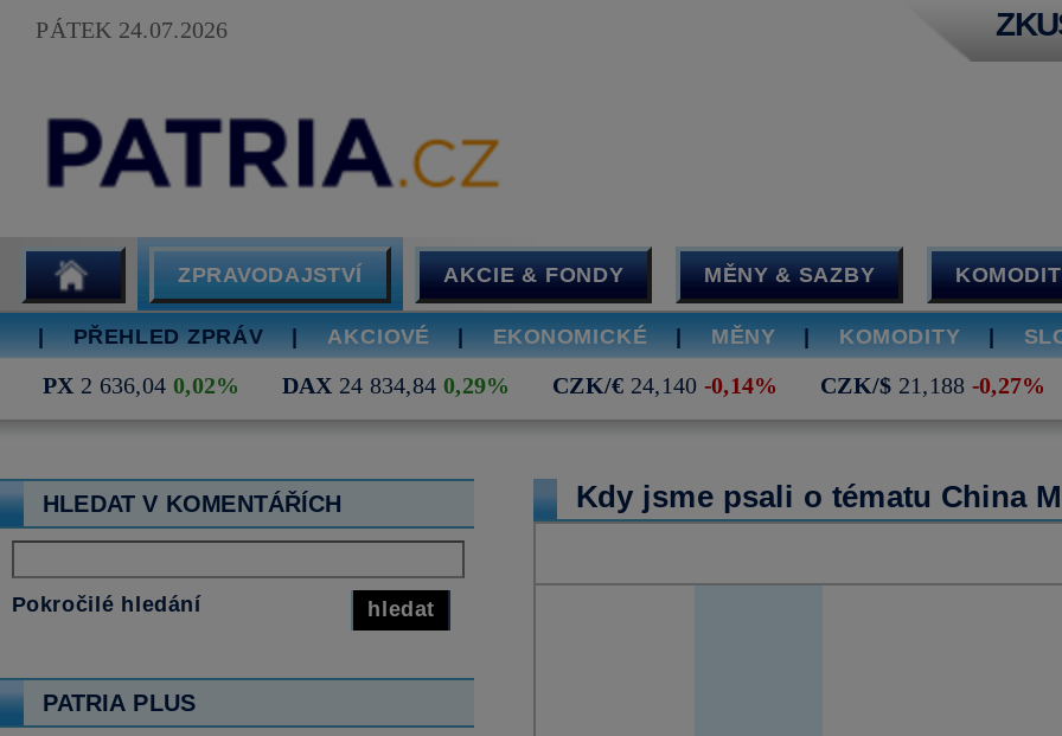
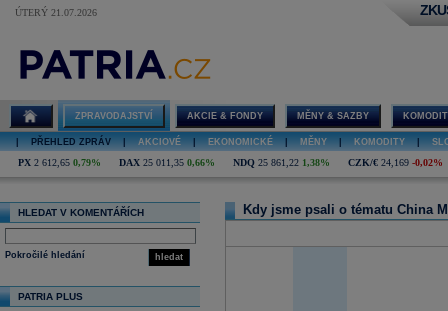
[36,17,228,43] PÁTEK 24.07.2026 -> [15,7,97,18] ÚTERÝ 21.07.2026
[43,372,1045,398] PX 2 636,04 0,02% | DAX 24 834,84 0,29% | CZK/€ 24,140 -0,14% | CZK/$ 21,188 -0,27% -> [18,157,443,168] PX 2 612,65 0,79% | DAX 25 011,35 0,66% | NDQ 25 861,22 1,38% | CZK/€ 24,169 -0,02%

